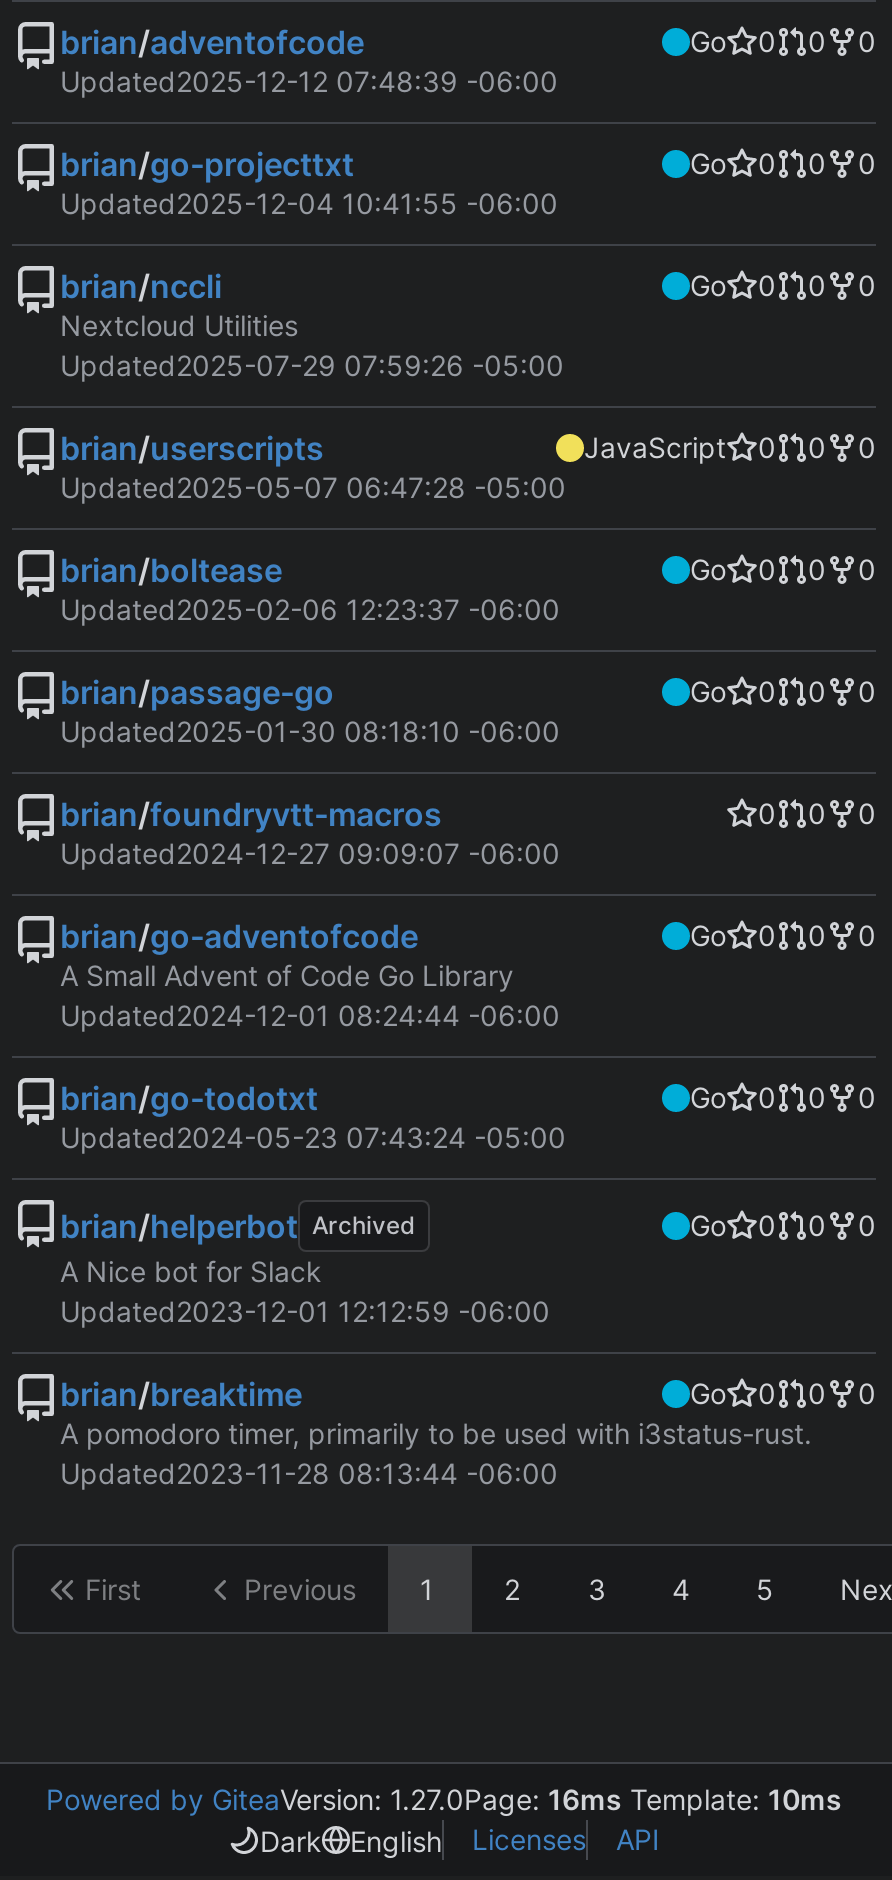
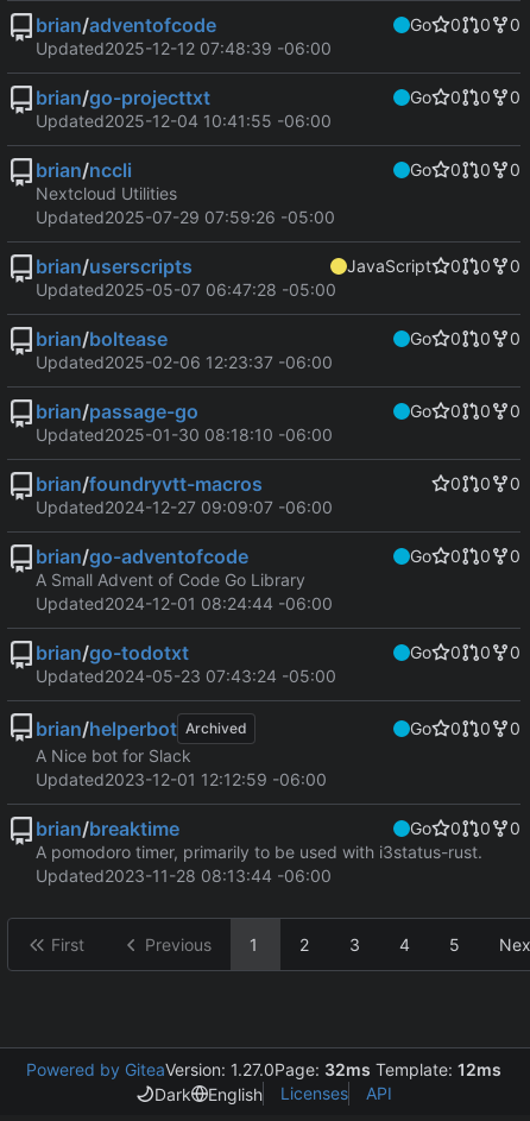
[46,1782,842,1816] Powered by GiteaVersion: 1.27.0Page: 16ms Template: 10ms -> [26,1059,501,1080] Powered by GiteaVersion: 1.27.0Page: 32ms Template: 12ms

